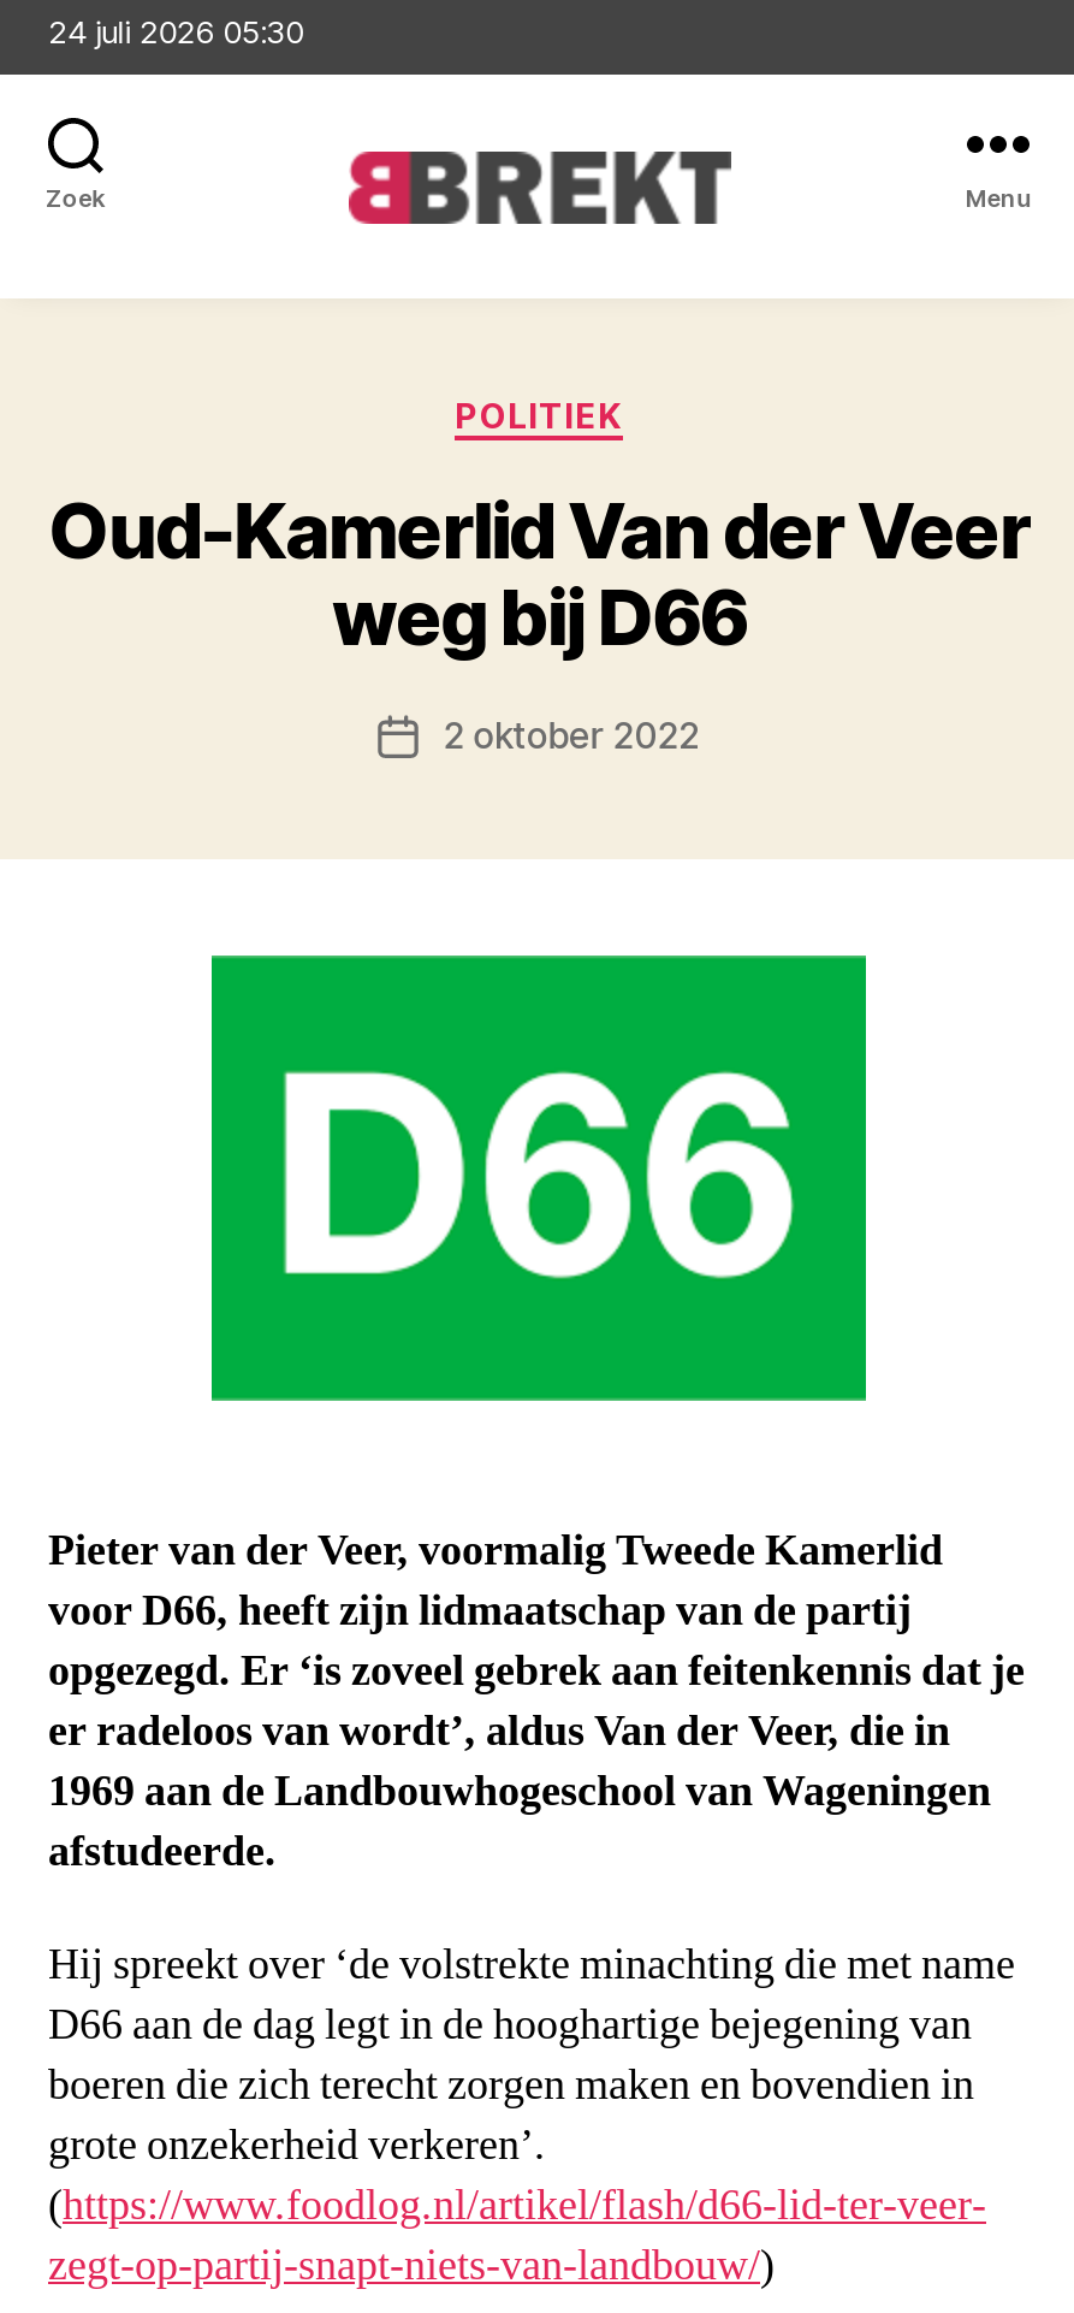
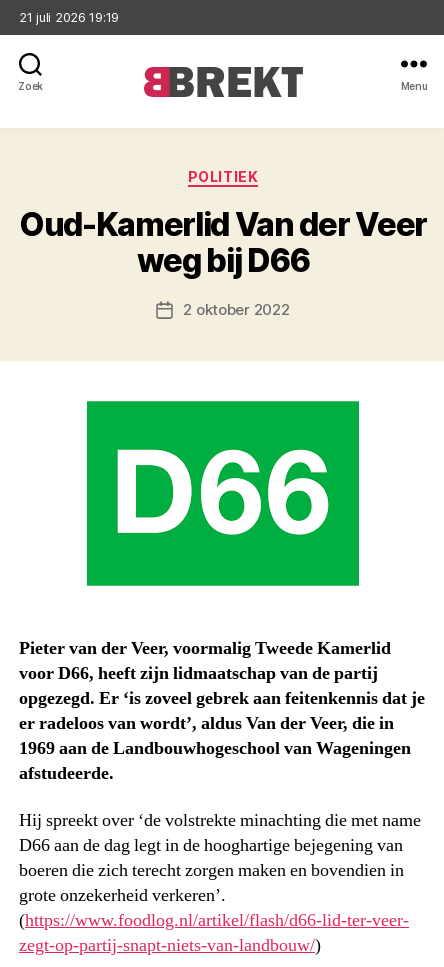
[48,12,303,51] 24 juli 2026 05:30 -> [19,9,119,25] 21 juli 2026 19:19

